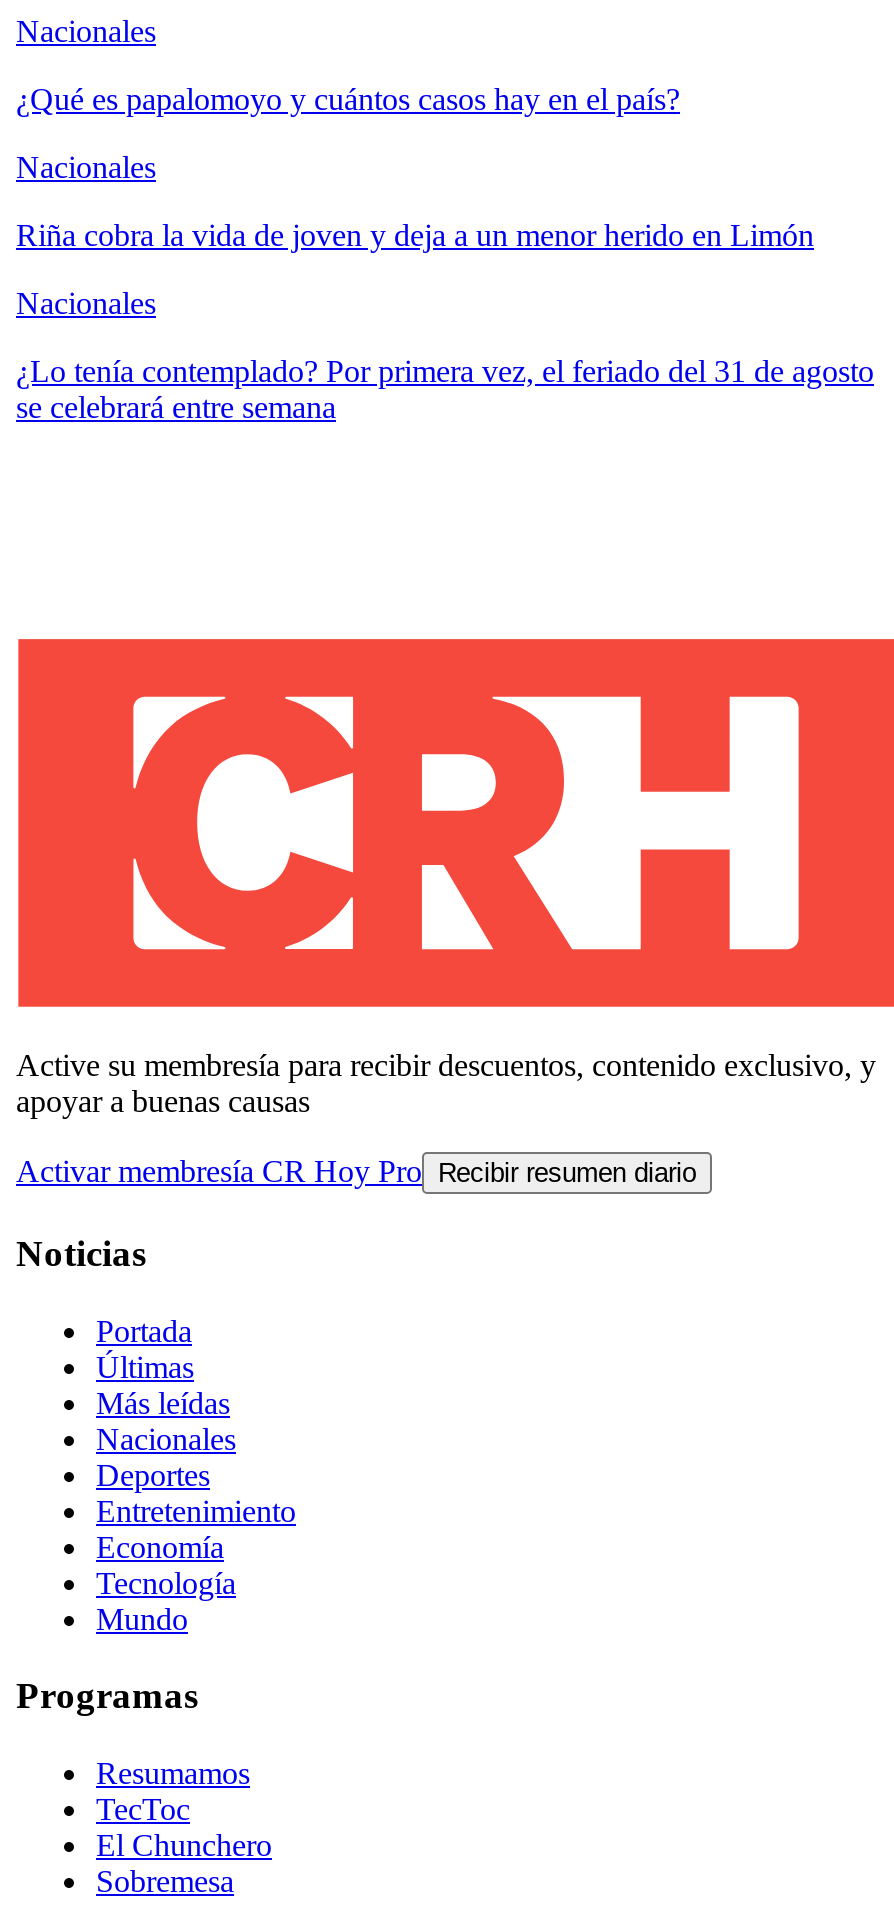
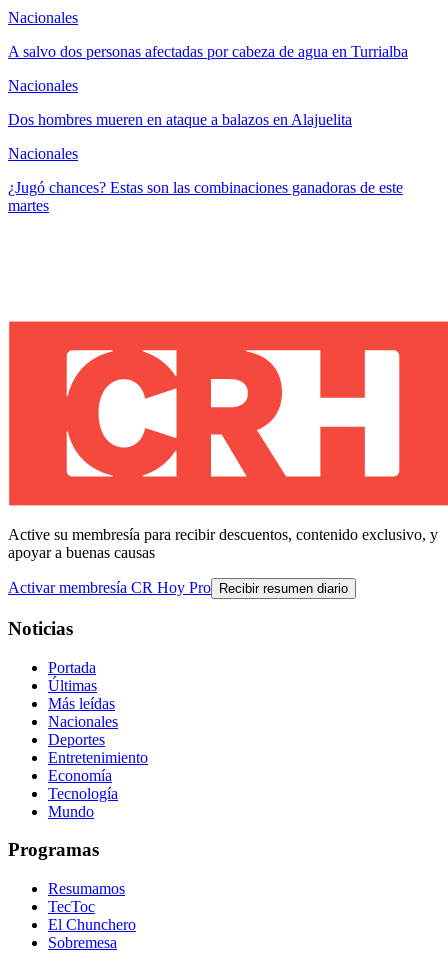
[16,82,680,116] ¿Qué es papalomoyo y cuántos casos hay en el país? -> [8,43,408,60] A salvo dos personas afectadas por cabeza de agua en Turrialba
[16,218,814,252] Riña cobra la vida de joven y deja a un menor herido en Limón -> [8,111,352,128] Dos hombres mueren en ataque a balazos en Alajuelita
[16,354,874,424] ¿Lo tenía contemplado? Por primera vez, el feriado del 31 de agosto | se celebrará entre semana -> [8,179,403,214] ¿Jugó chances? Estas son las combinaciones ganadoras de este | martes

